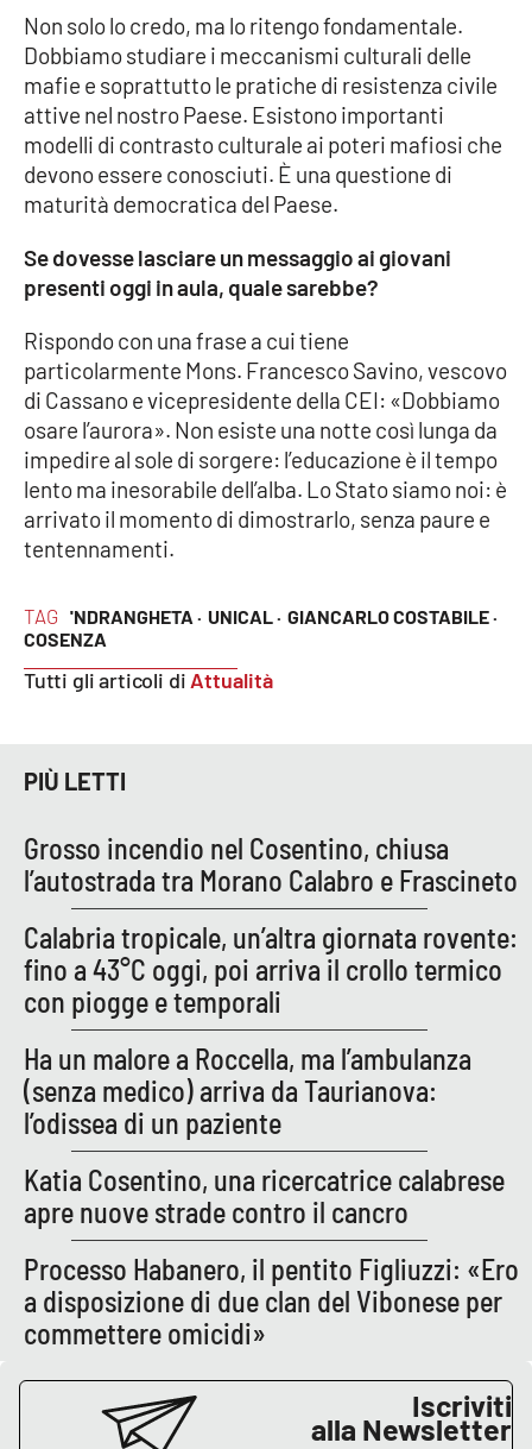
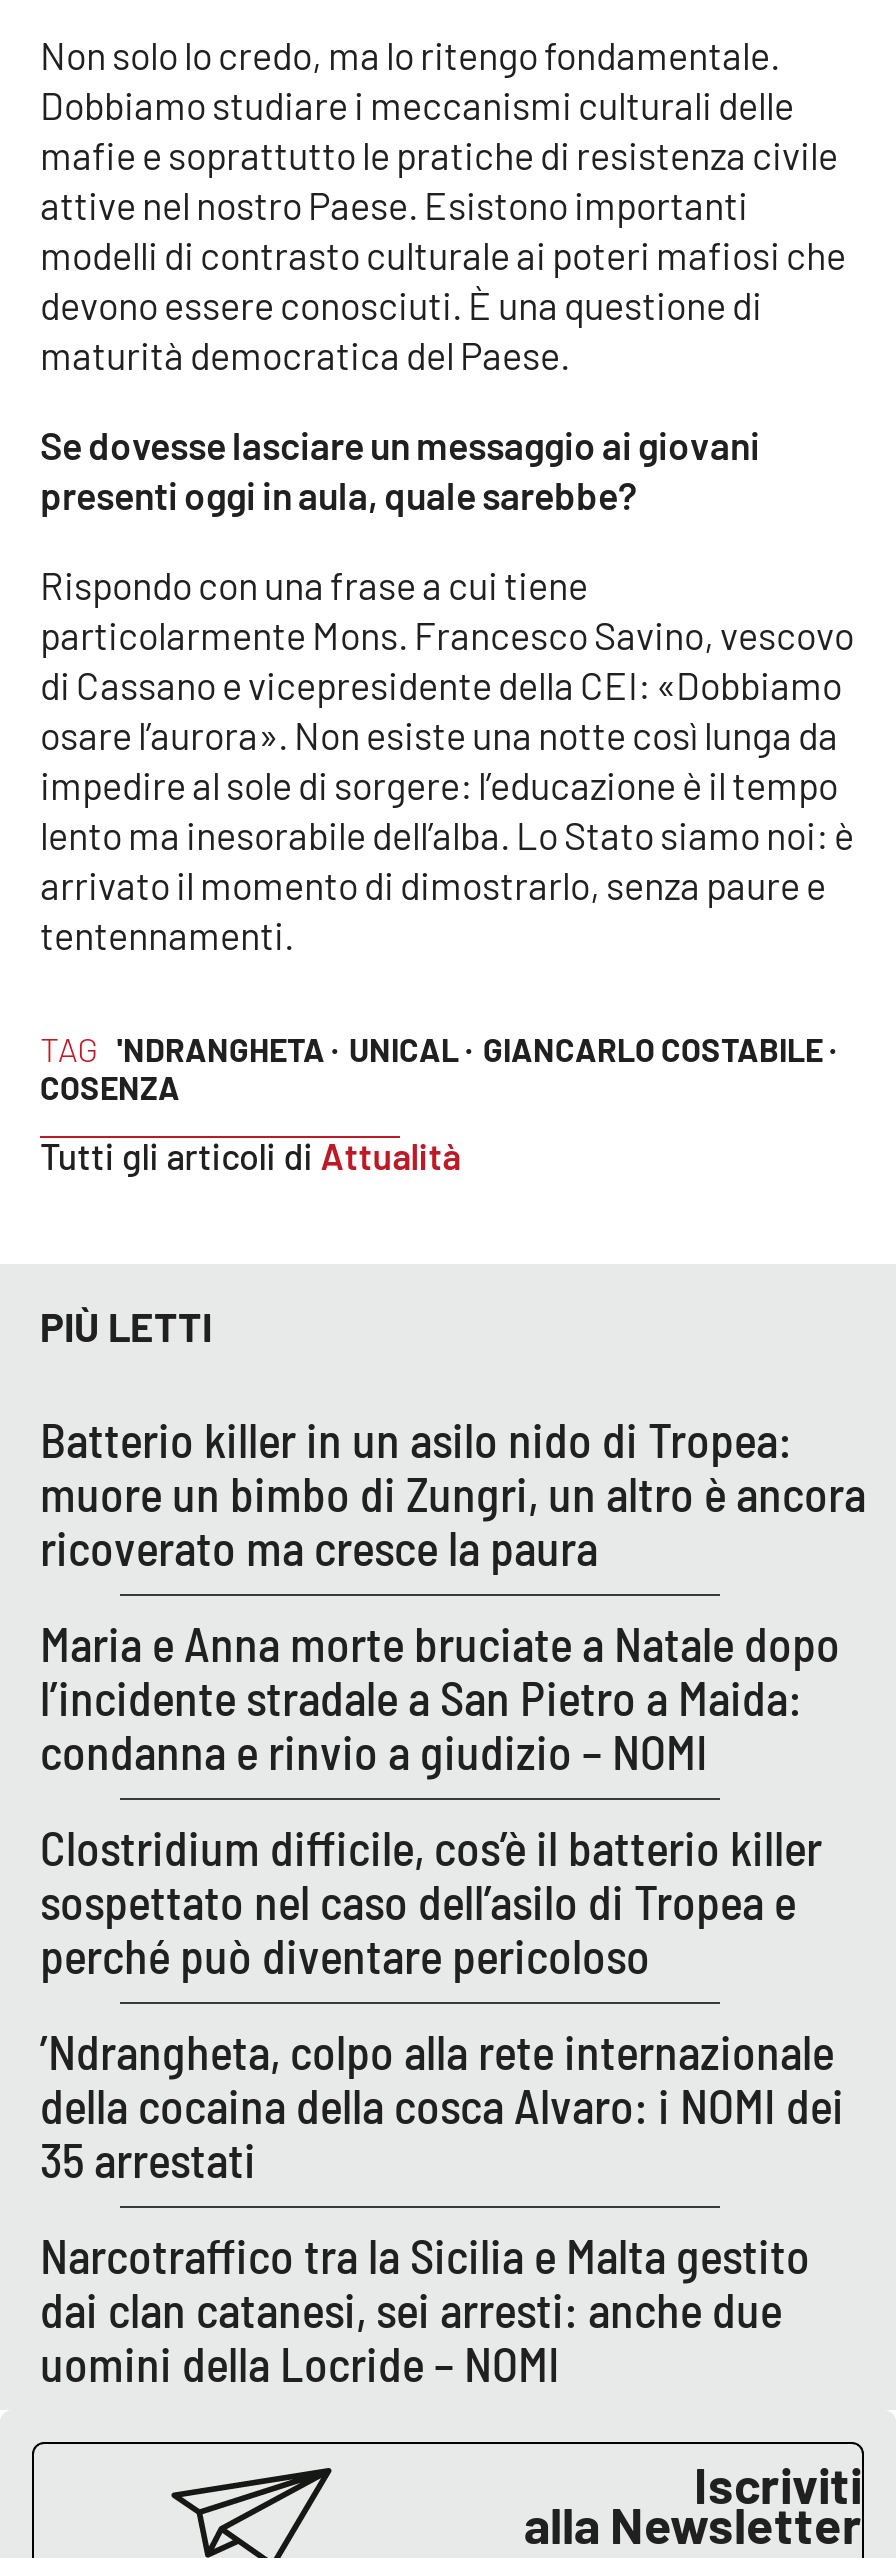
[24,830,518,897] Grosso incendio nel Cosentino, chiusa | l’autostrada tra Morano Calabro e Frascineto -> [40,1409,866,1575] Batterio killer in un asilo nido di Tropea: | muore un bimbo di Zungri, un altro è ancora | ricoverato ma cresce la paura
[24,920,518,1018] Calabria tropicale, un’altra giornata rovente: | fino a 43°C oggi, poi arriva il crollo termico | con piogge e temporali -> [40,1613,840,1779] Maria e Anna morte bruciate a Natale dopo | l’incidente stradale a San Pietro a Maida: | condanna e rinvio a giudizio – NOMI
[24,1041,471,1139] Ha un malore a Roccella, ma l’ambulanza | (senza medico) arriva da Taurianova: | l’odissea di un paziente -> [40,1817,822,1983] Clostridium difficile, cos’è il batterio killer | sospettato nel caso dell’asilo di Tropea e | perché può diventare pericoloso
[24,1162,505,1229] Katia Cosentino, una ricercatrice calabrese | apre nuove strade contro il cancro -> [40,2021,844,2187] ’Ndrangheta, colpo alla rete internazionale | della cocaina della cosca Alvaro: i NOMI dei | 35 arrestati
[24,1251,519,1350] Processo Habanero, il pentito Figliuzzi: «Ero | a disposizione di due clan del Vibonese per | commettere omicidi» -> [40,2225,810,2391] Narcotraffico tra la Sicilia e Malta gestito | dai clan catanesi, sei arresti: anche due | uomini della Locride – NOMI

